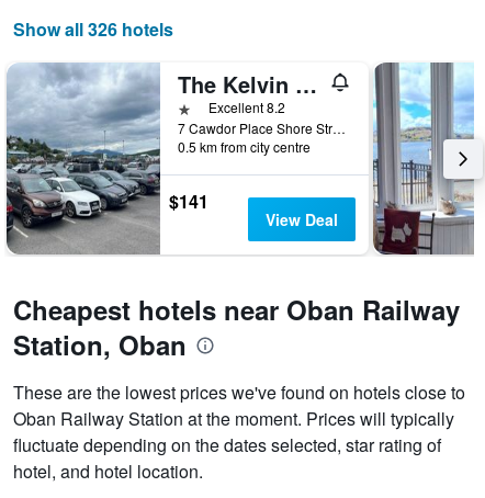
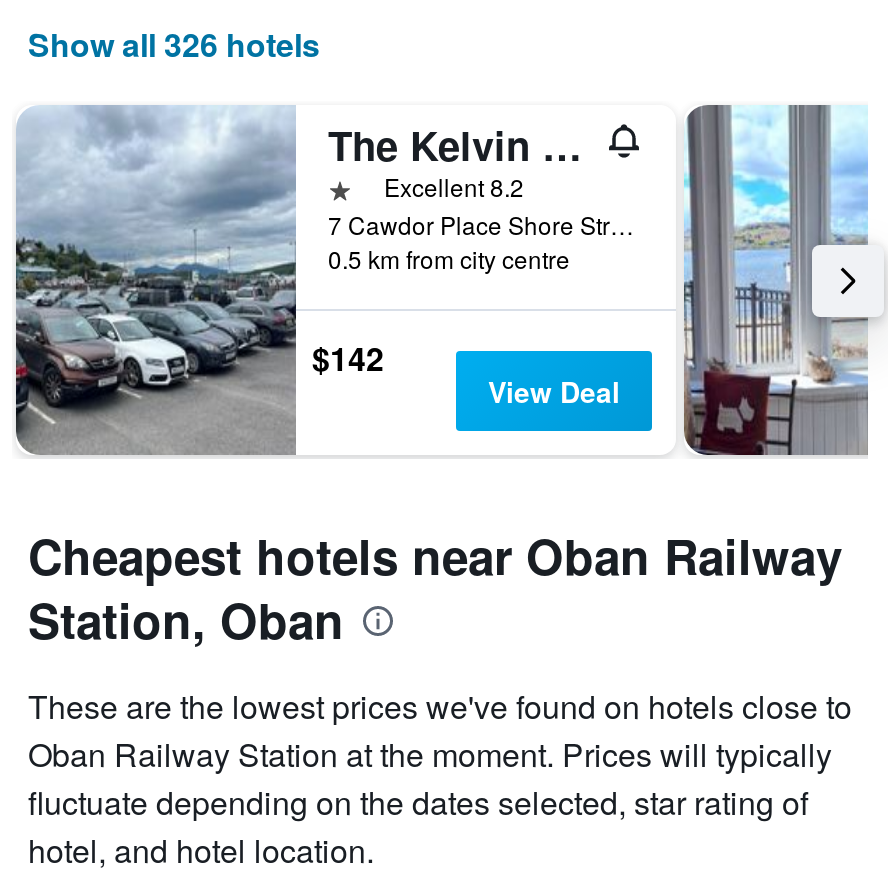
[169,188,208,213] $141 -> [312,334,384,380] $142

